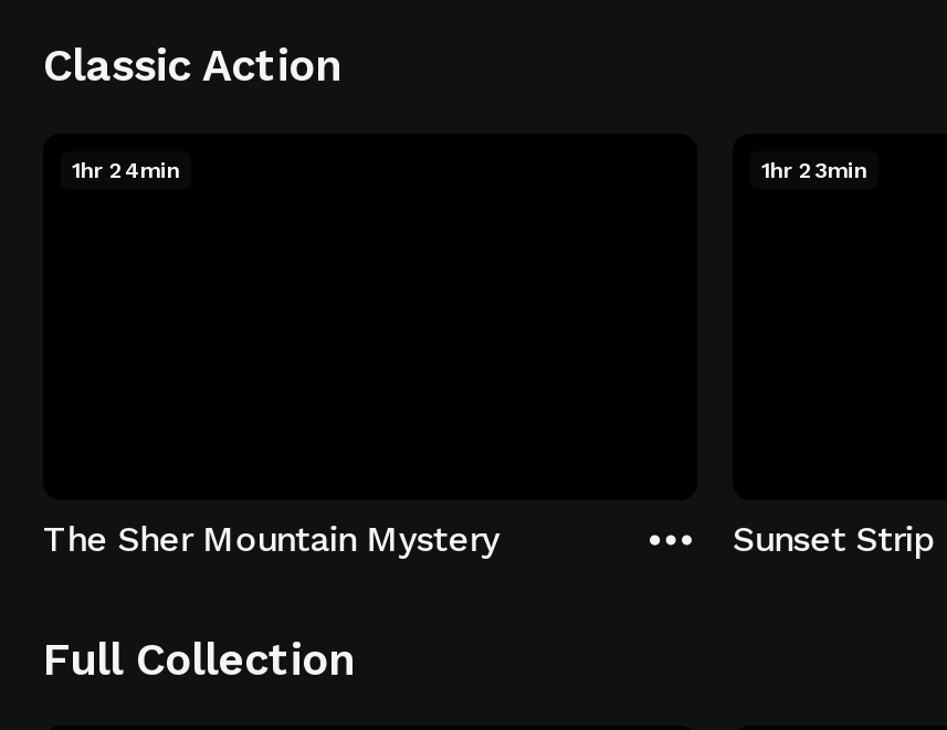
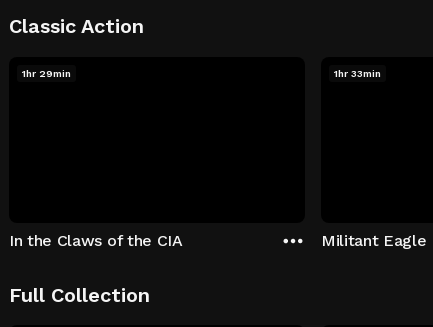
[72,157,180,181] 1hr 24min -> [22,67,71,78] 1hr 29min
[761,157,867,181] 1hr 23min -> [334,67,381,78] 1hr 33min
[43,518,498,560] The Sher Mountain Mystery -> [9,231,183,250] In the Claws of the CIA
[733,518,934,560] Sunset Strip -> [321,231,426,250] Militant Eagle

